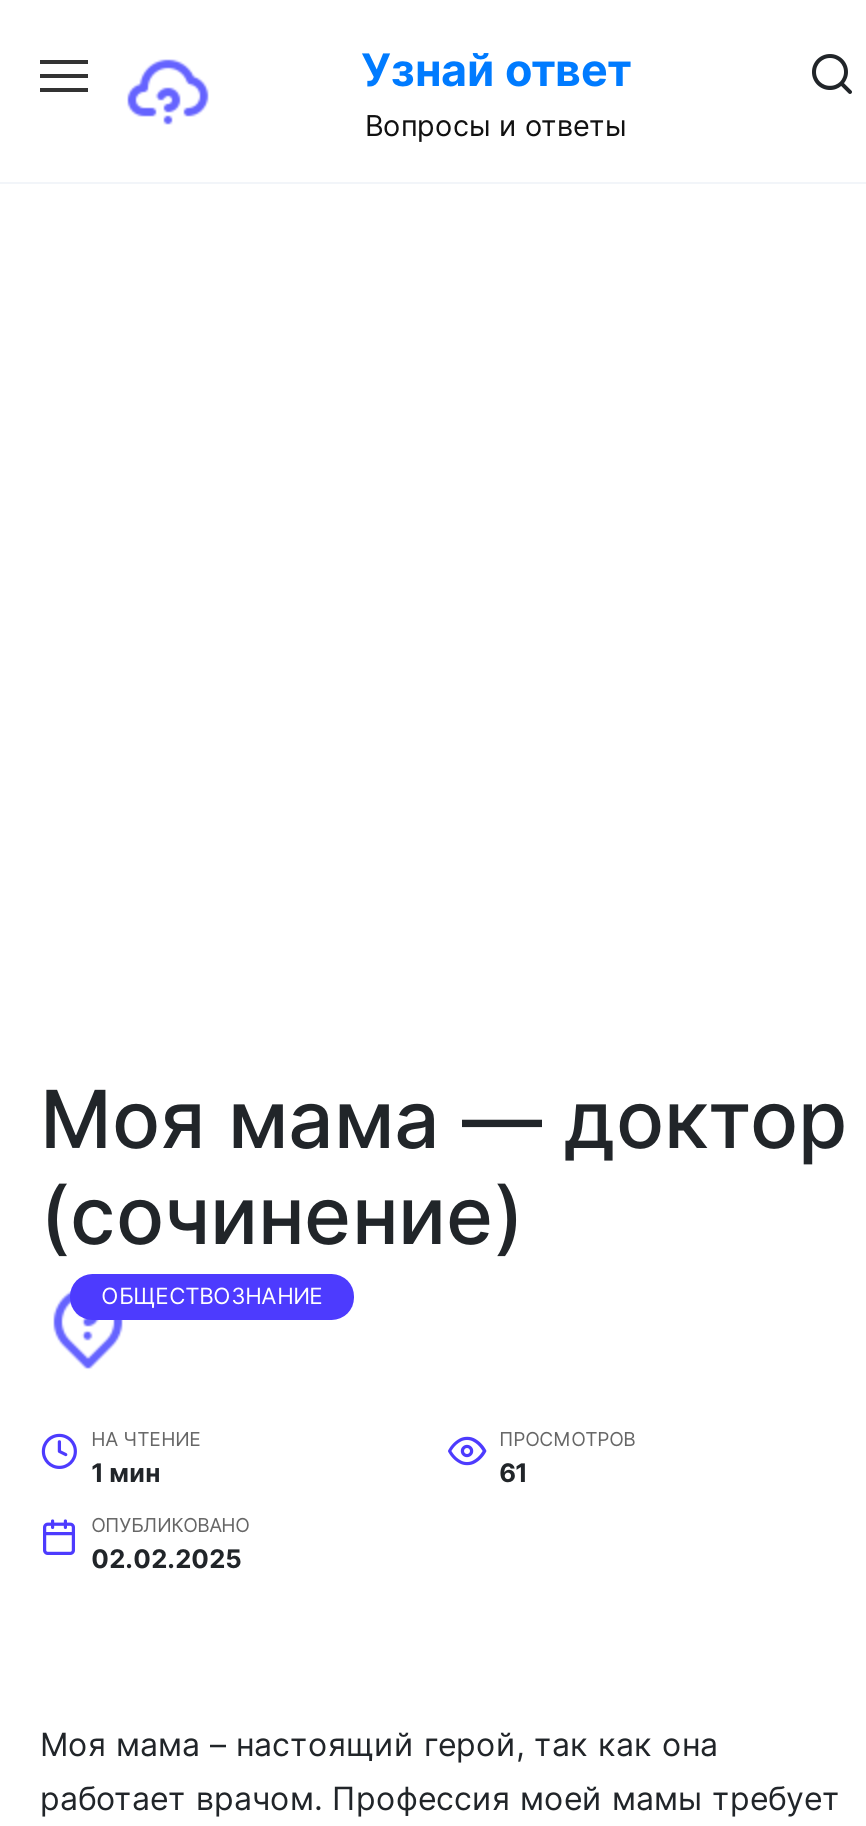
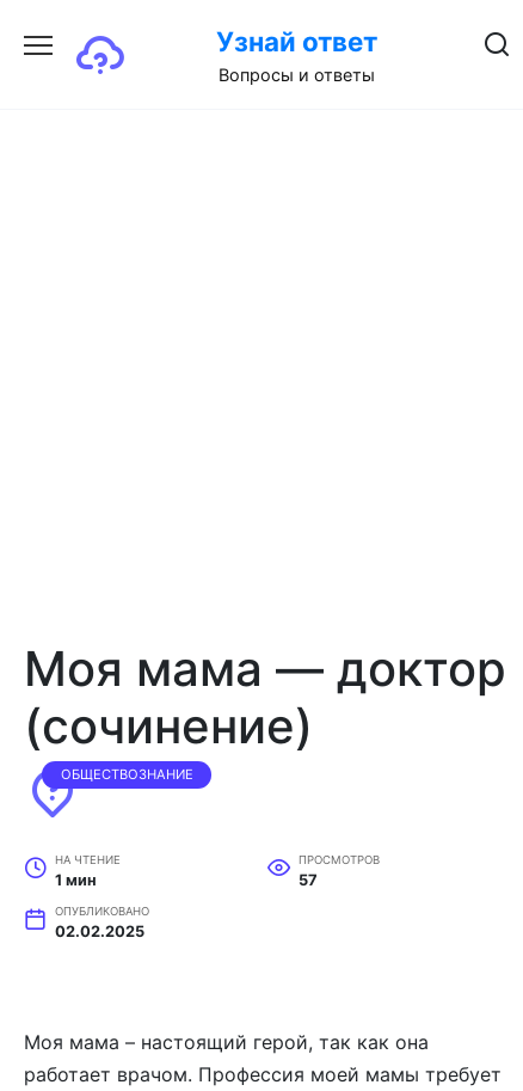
[499,1458,527,1488] 61 -> [298,871,317,889] 57

